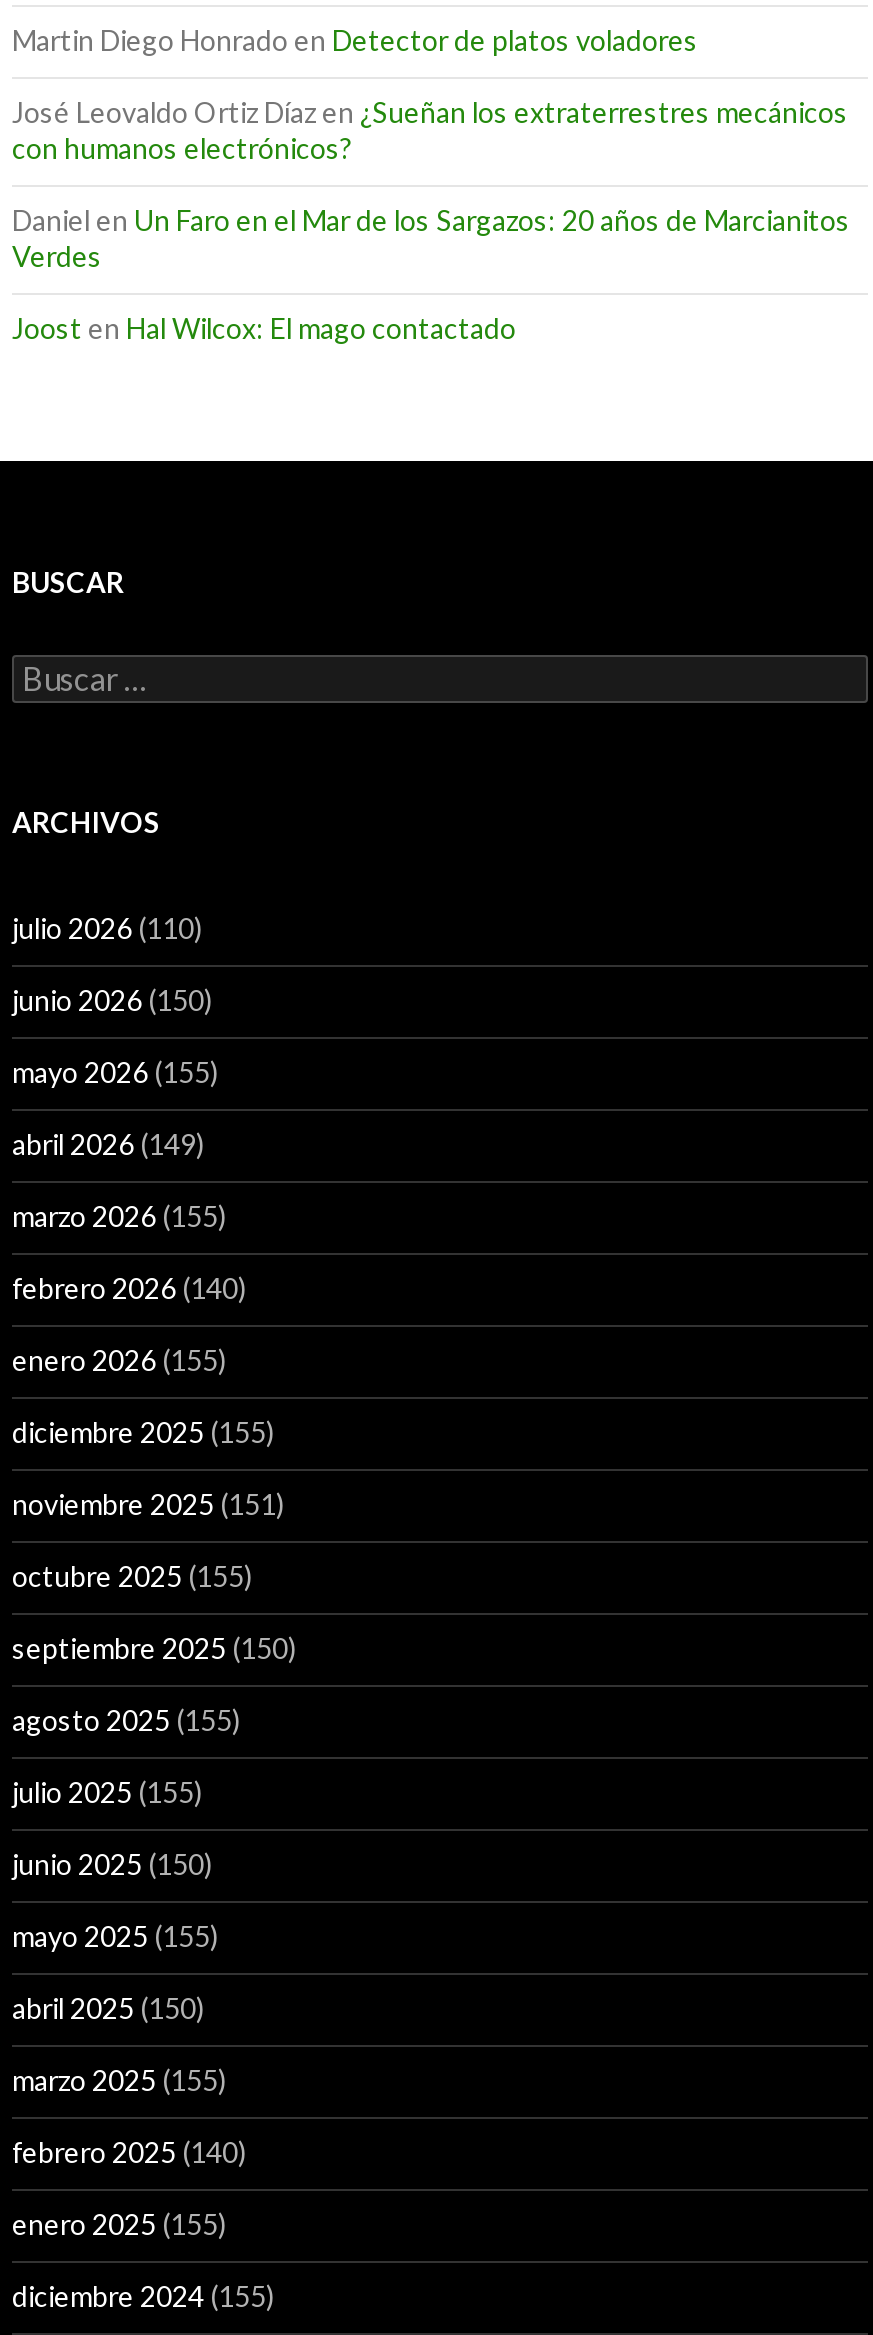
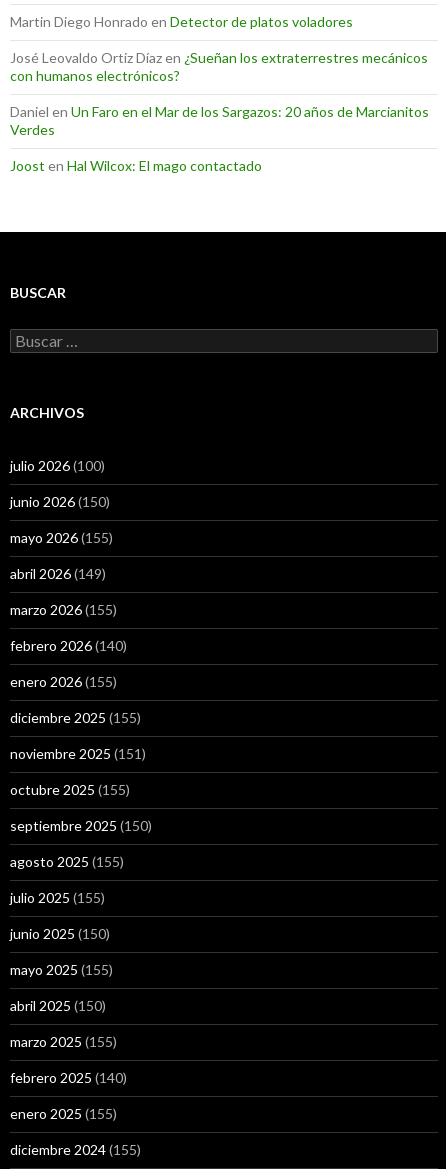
[12,911,202,945] julio 2026 (110) -> [10,457,105,474] julio 2026 (100)

